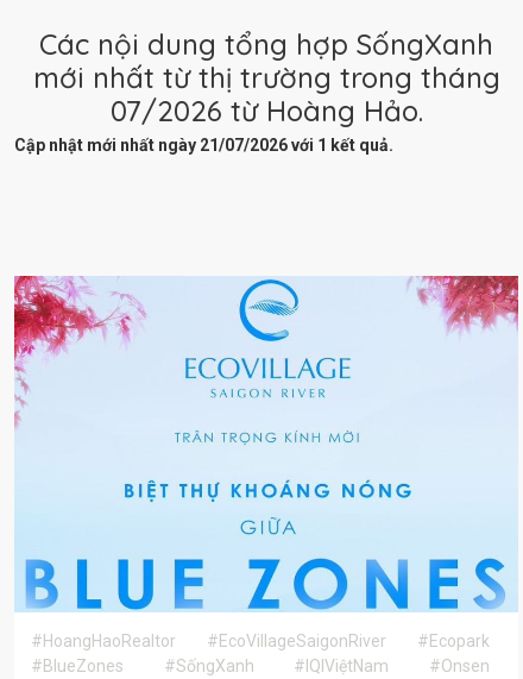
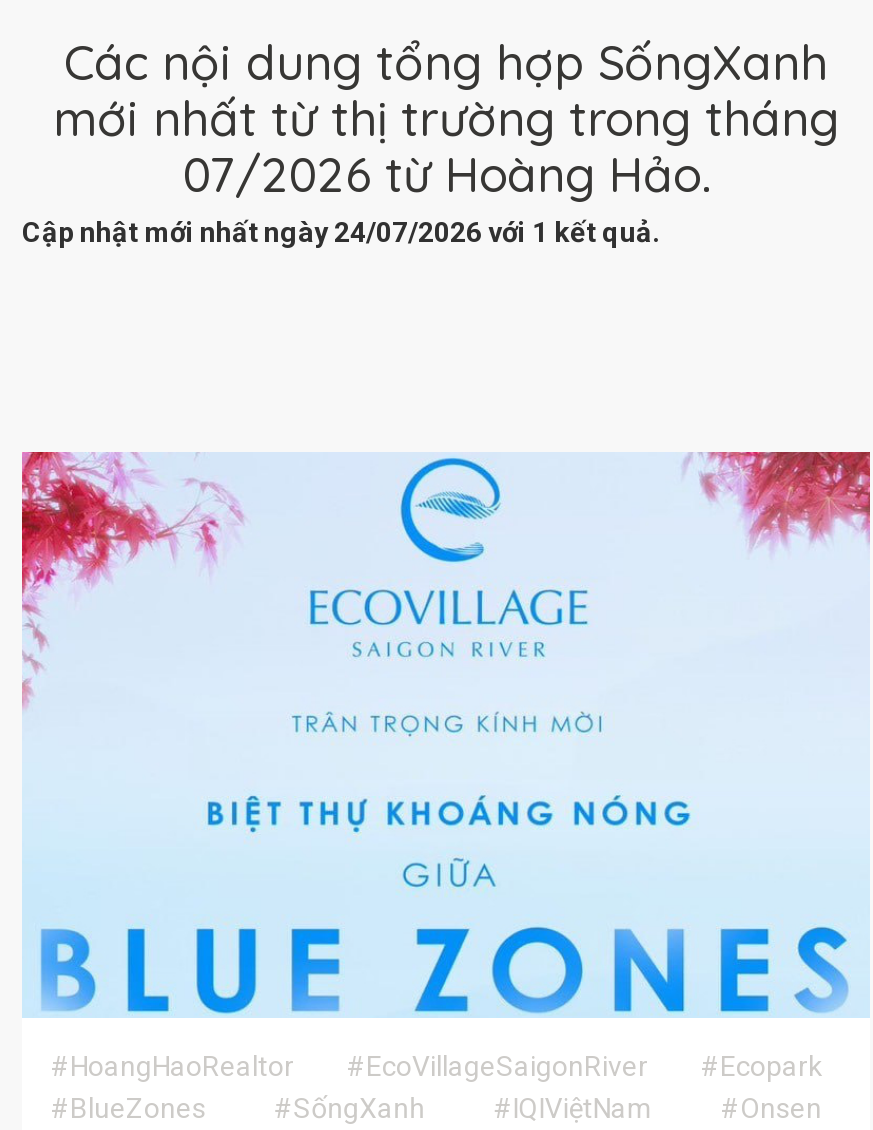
[14,135,393,154] Cập nhật mới nhất ngày 21/07/2026 với 1 kết quả. -> [22,215,660,247] Cập nhật mới nhất ngày 24/07/2026 với 1 kết quả.

